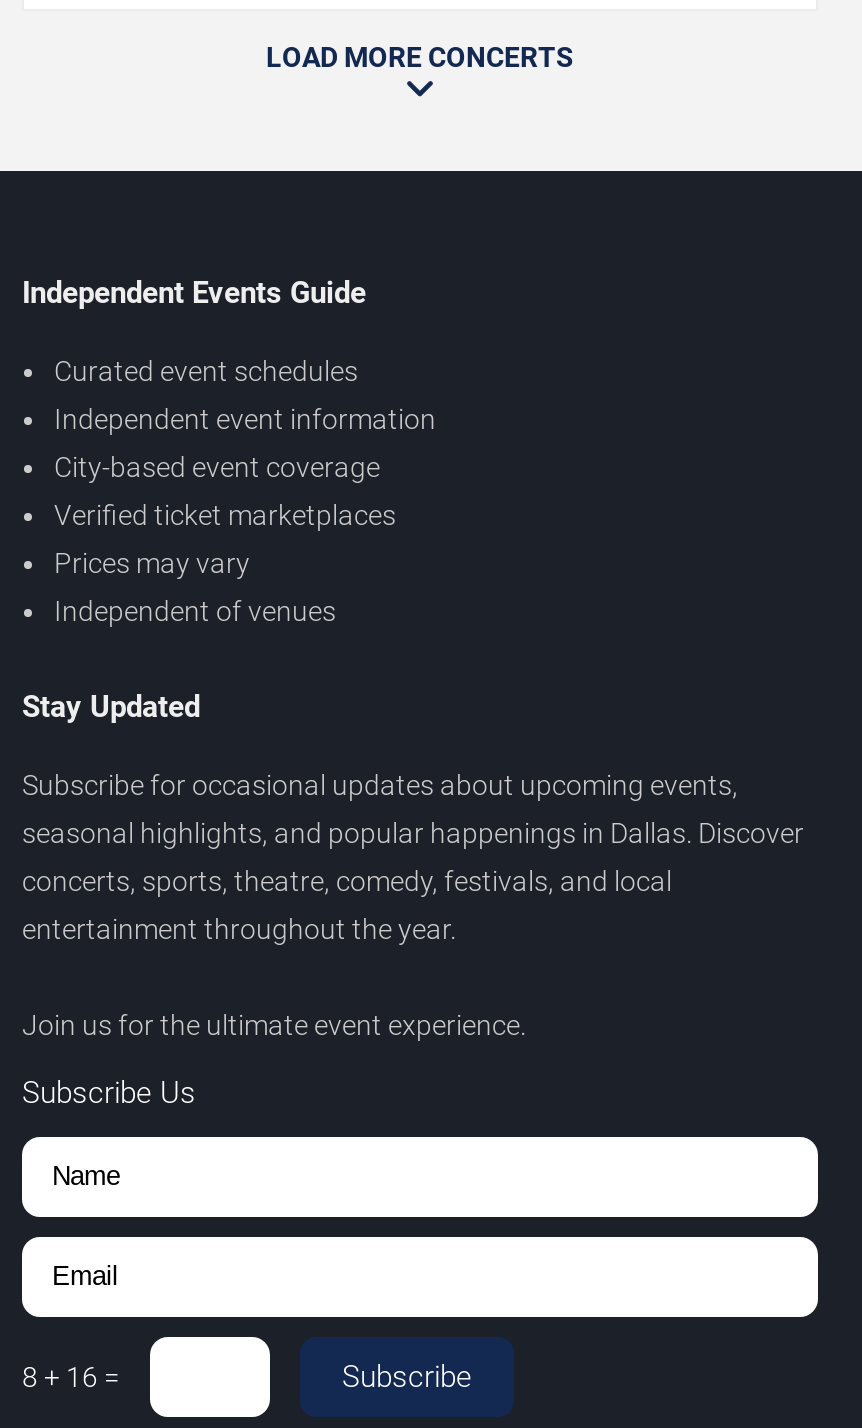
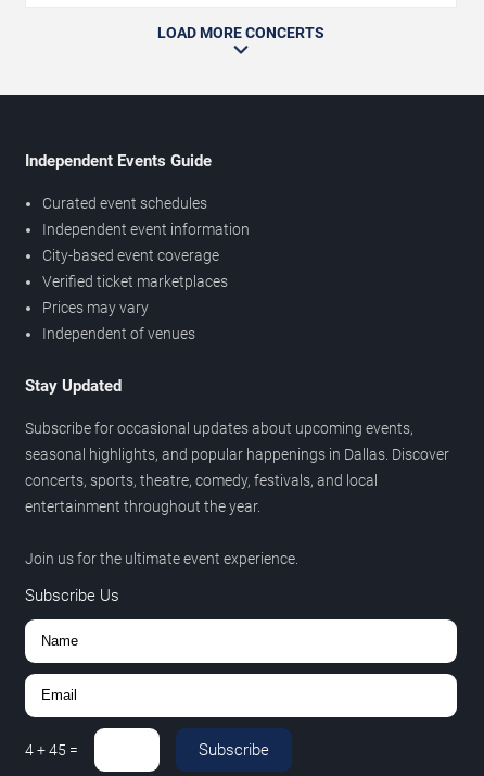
[22,1360,120,1392] 8 + 16 = -> [25,741,78,758] 4 + 45 =

